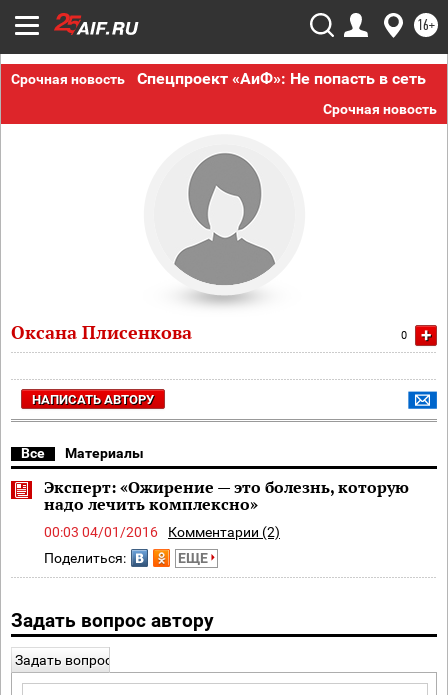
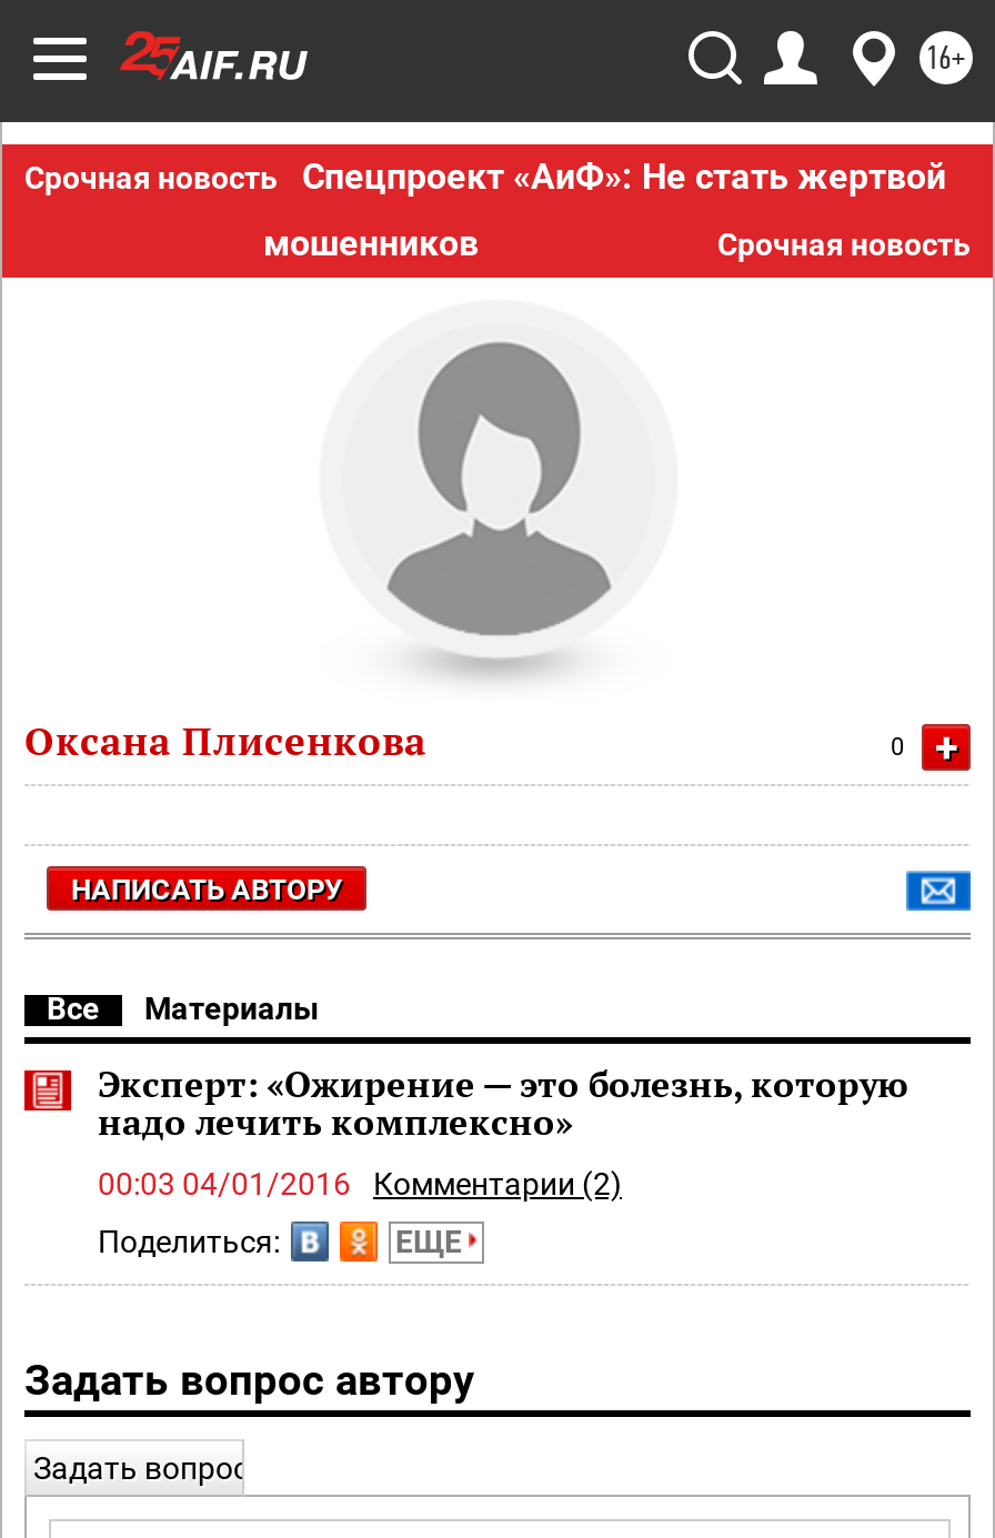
[136,69,425,88] Спецпроект «АиФ»: Не попасть в сеть -> [263,155,946,264] Спецпроект «АиФ»: Не стать жертвой | мошенников

